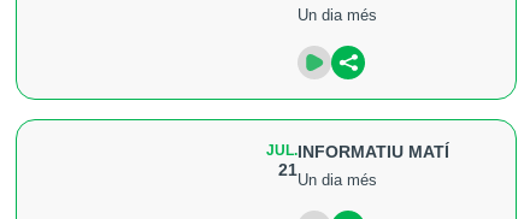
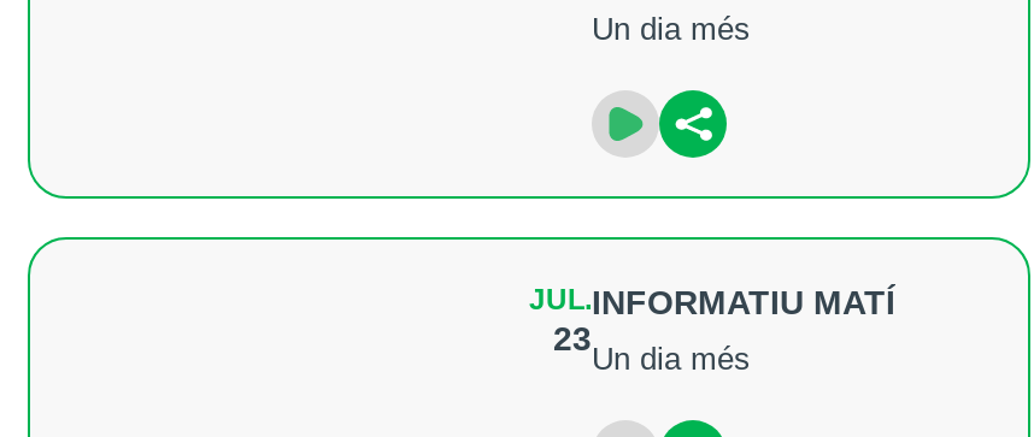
[278,160,298,179] 21 -> [553,319,592,358] 23

